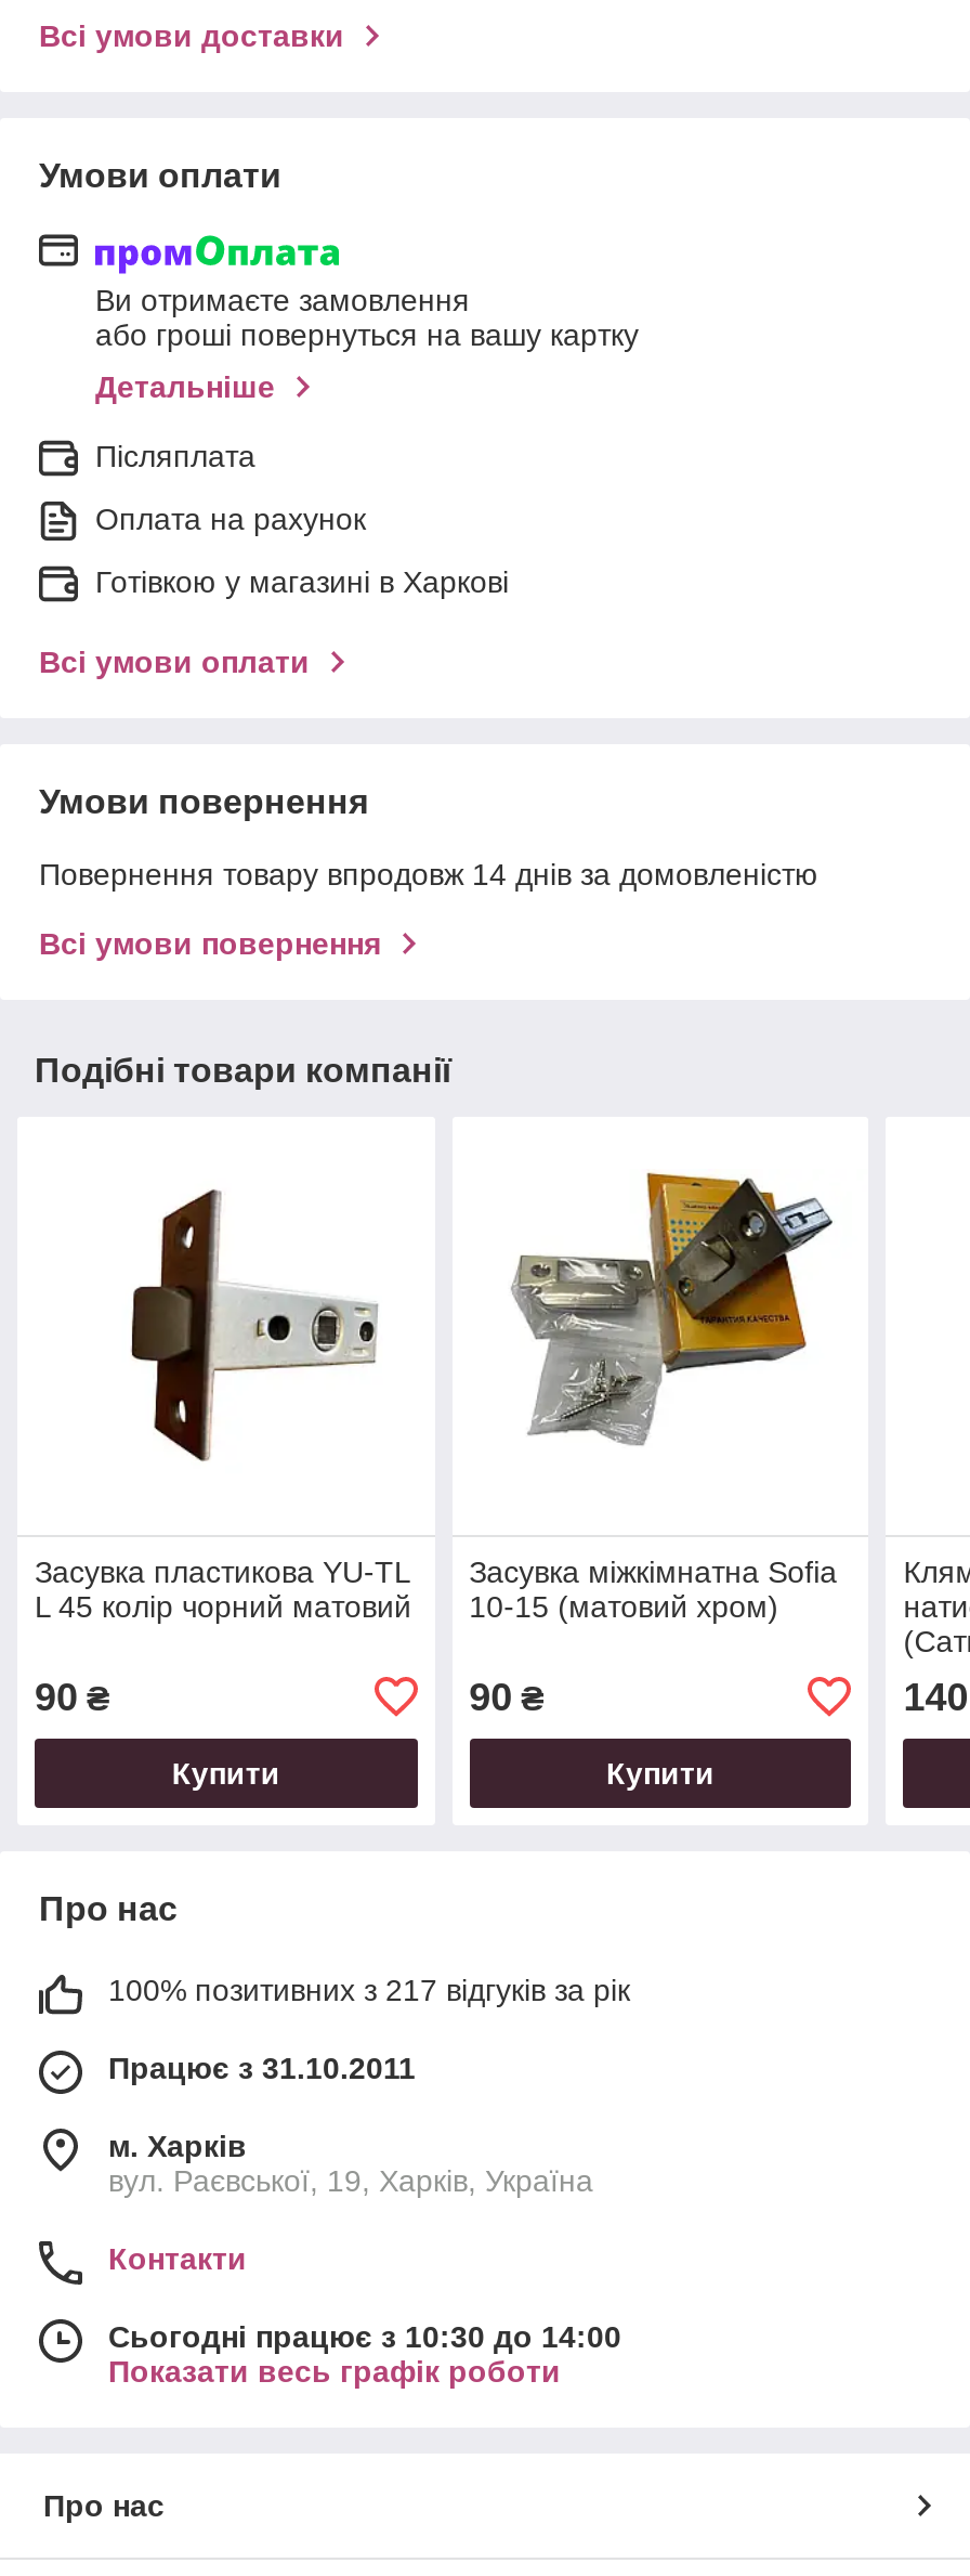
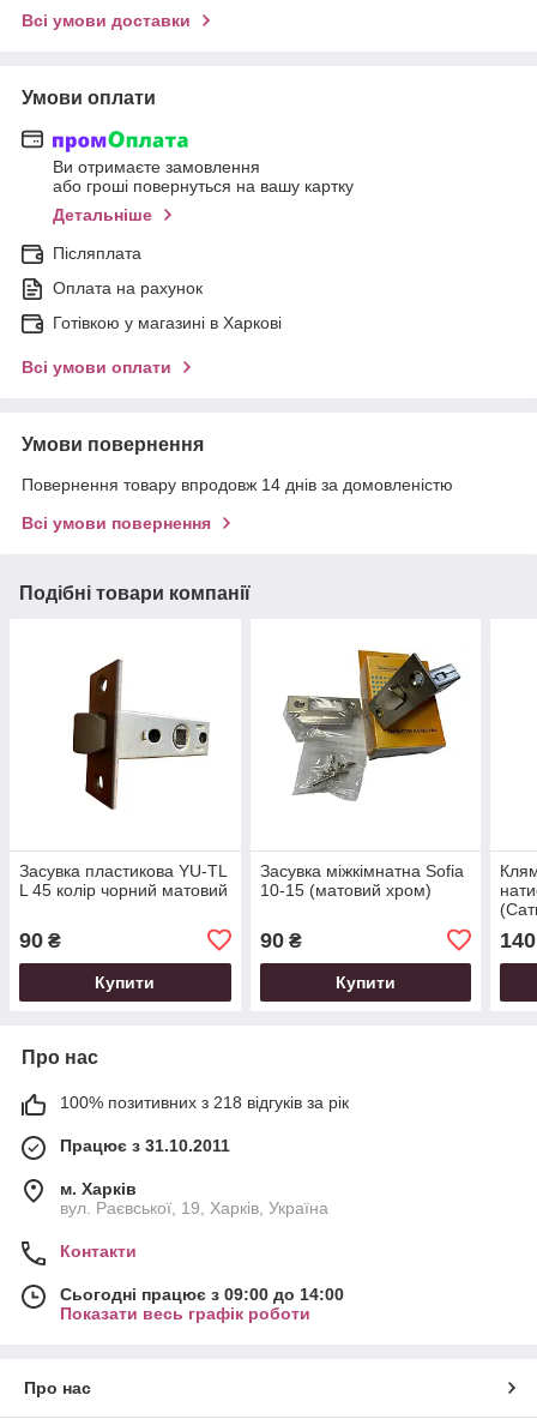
[108,1972,630,2007] 100% позитивних з 217 відгуків за рік -> [60,1092,349,1112] 100% позитивних з 218 відгуків за рік
[108,2319,621,2353] Сьогодні працює з 10:30 до 14:00 -> [60,1284,344,1304] Сьогодні працює з 09:00 до 14:00

